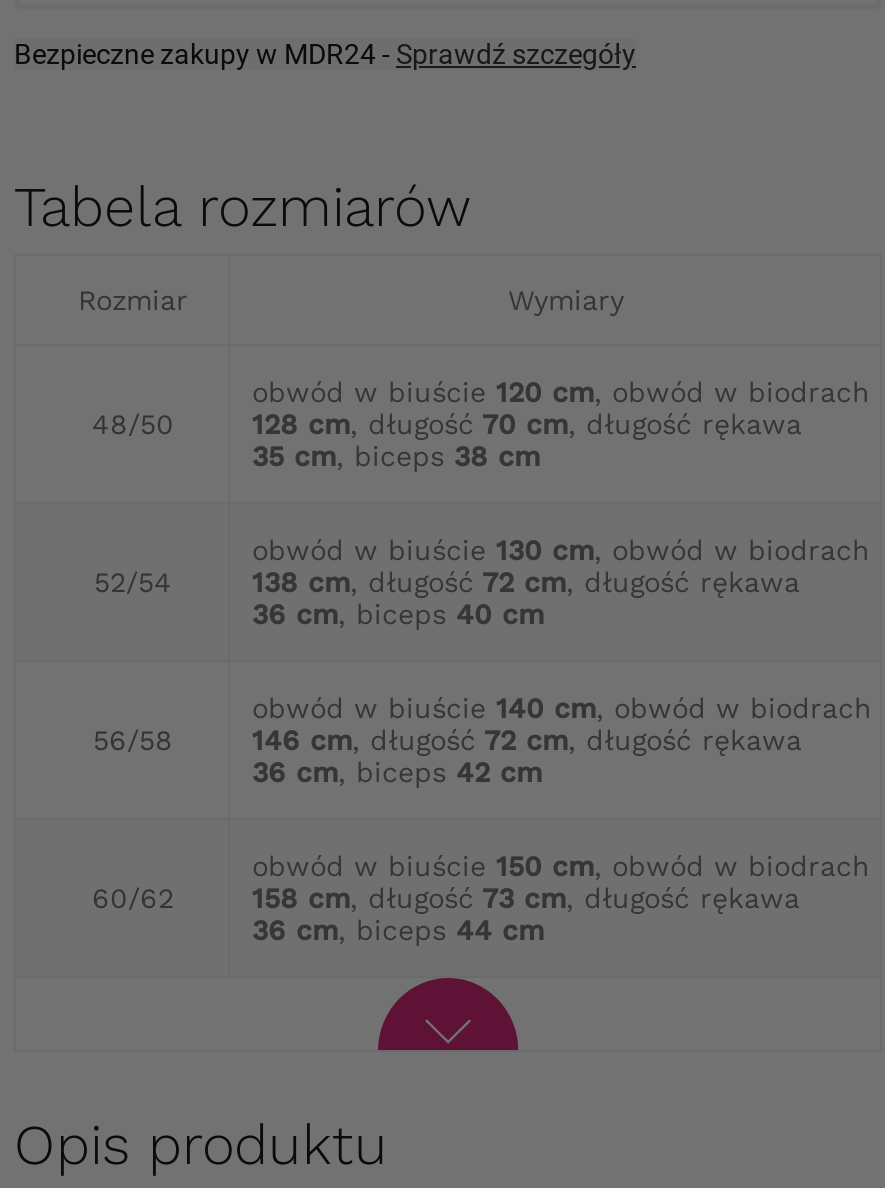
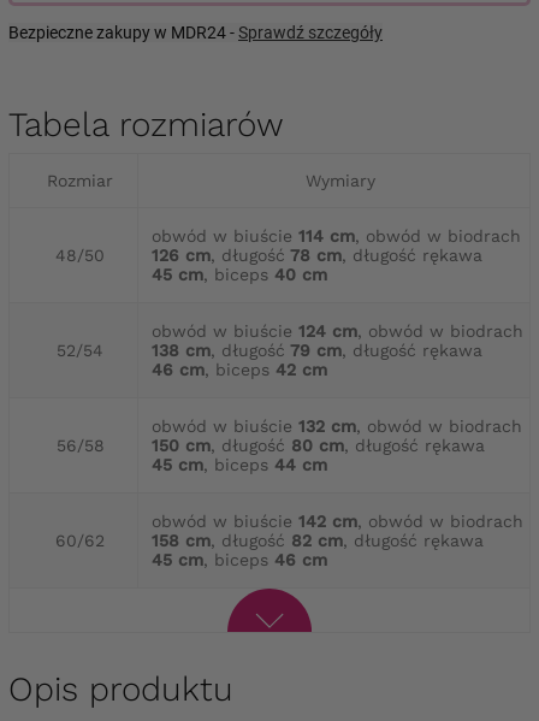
[252,376,870,408] obwód w biuście 120 cm, obwód w biodrach -> [152,226,521,246] obwód w biuście 114 cm, obwód w biodrach
[252,408,802,440] 128 cm, długość 70 cm, długość rękawa -> [152,246,482,265] 126 cm, długość 78 cm, długość rękawa
[252,440,540,472] 35 cm, biceps 38 cm -> [152,265,327,284] 45 cm, biceps 40 cm
[252,534,870,566] obwód w biuście 130 cm, obwód w biodrach -> [152,321,523,341] obwód w biuście 124 cm, obwód w biodrach
[252,566,800,598] 138 cm, długość 72 cm, długość rękawa -> [152,341,482,360] 138 cm, długość 79 cm, długość rękawa
[252,598,544,630] 36 cm, biceps 40 cm -> [152,360,327,379] 46 cm, biceps 42 cm
[252,692,872,724] obwód w biuście 140 cm, obwód w biodrach -> [152,416,522,436] obwód w biuście 132 cm, obwód w biodrach
[252,724,802,756] 146 cm, długość 72 cm, długość rękawa -> [152,436,485,455] 150 cm, długość 80 cm, długość rękawa
[252,756,542,788] 36 cm, biceps 42 cm -> [152,455,327,474] 45 cm, biceps 44 cm
[252,850,870,882] obwód w biuście 150 cm, obwód w biodrach -> [152,512,523,531] obwód w biuście 142 cm, obwód w biodrach
[252,882,800,914] 158 cm, długość 73 cm, długość rękawa -> [152,531,484,550] 158 cm, długość 82 cm, długość rękawa
[252,914,544,946] 36 cm, biceps 44 cm -> [152,550,327,569] 45 cm, biceps 46 cm

